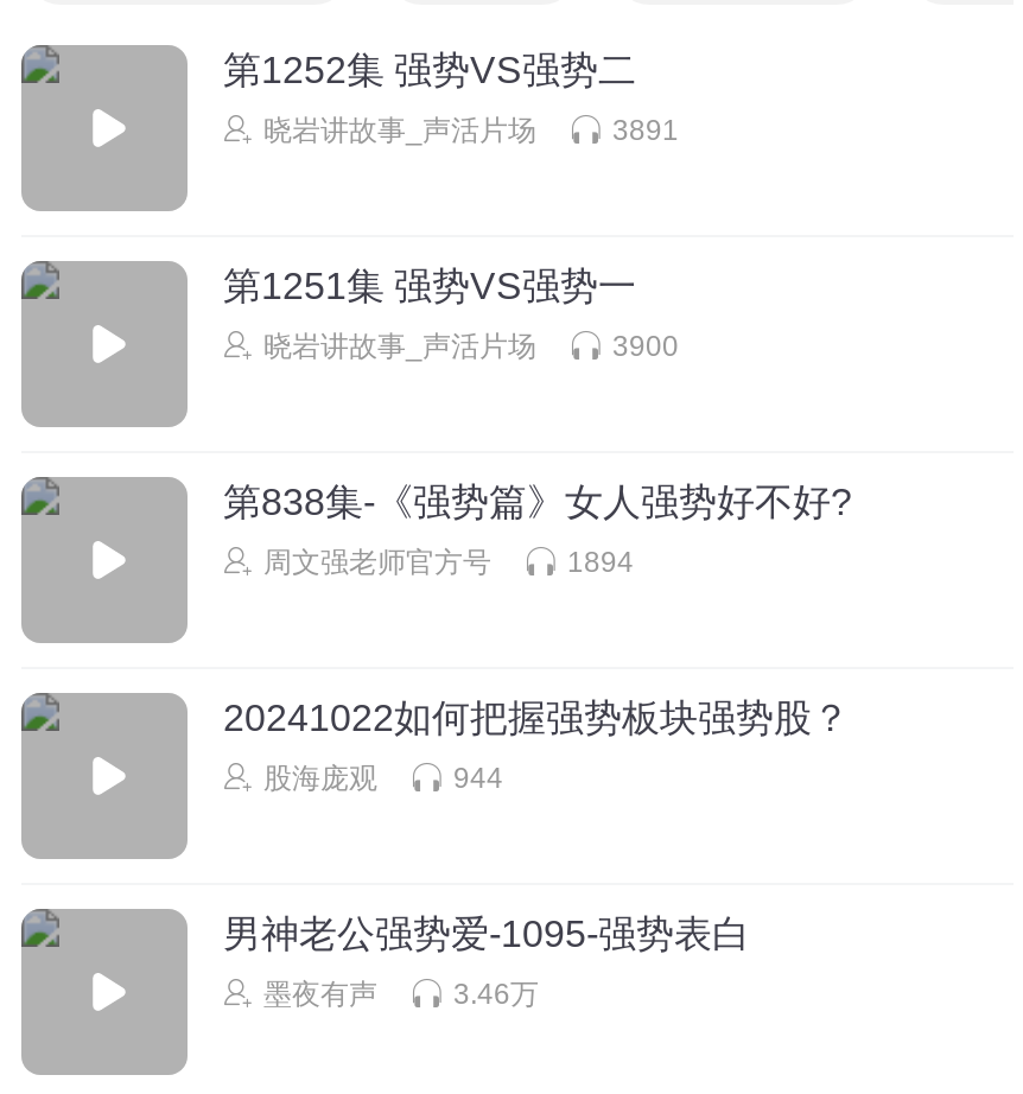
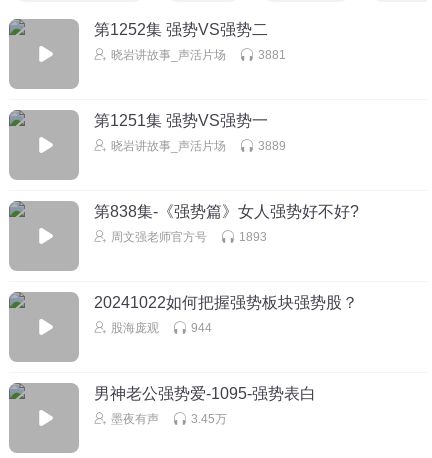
[612,113,679,146] 3891 -> [258,47,286,61] 3881
[612,329,679,362] 3900 -> [258,138,286,152] 3889
[567,545,634,578] 1894 -> [239,229,267,243] 1893
[453,977,539,1010] 3.46万 -> [191,411,227,425] 3.45万

